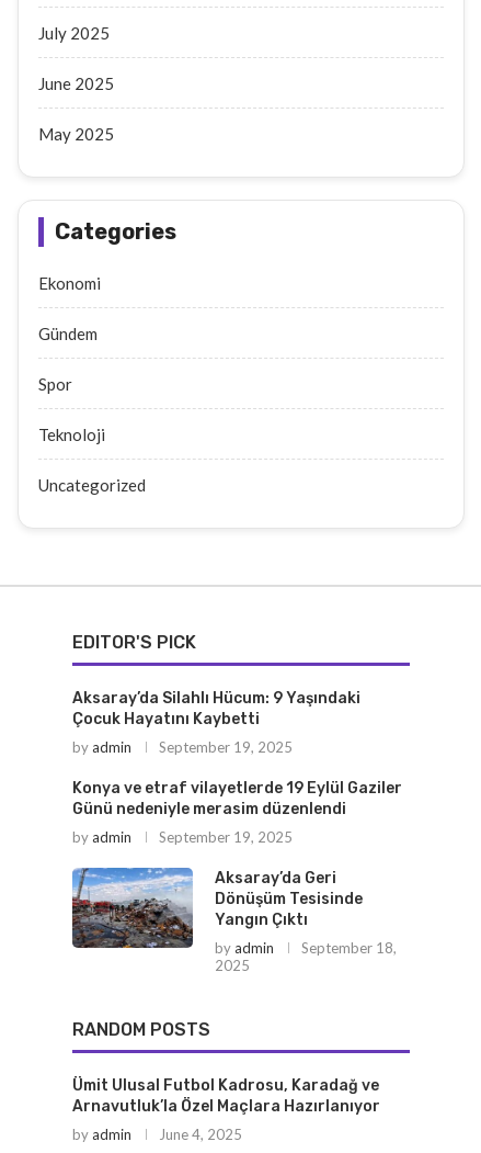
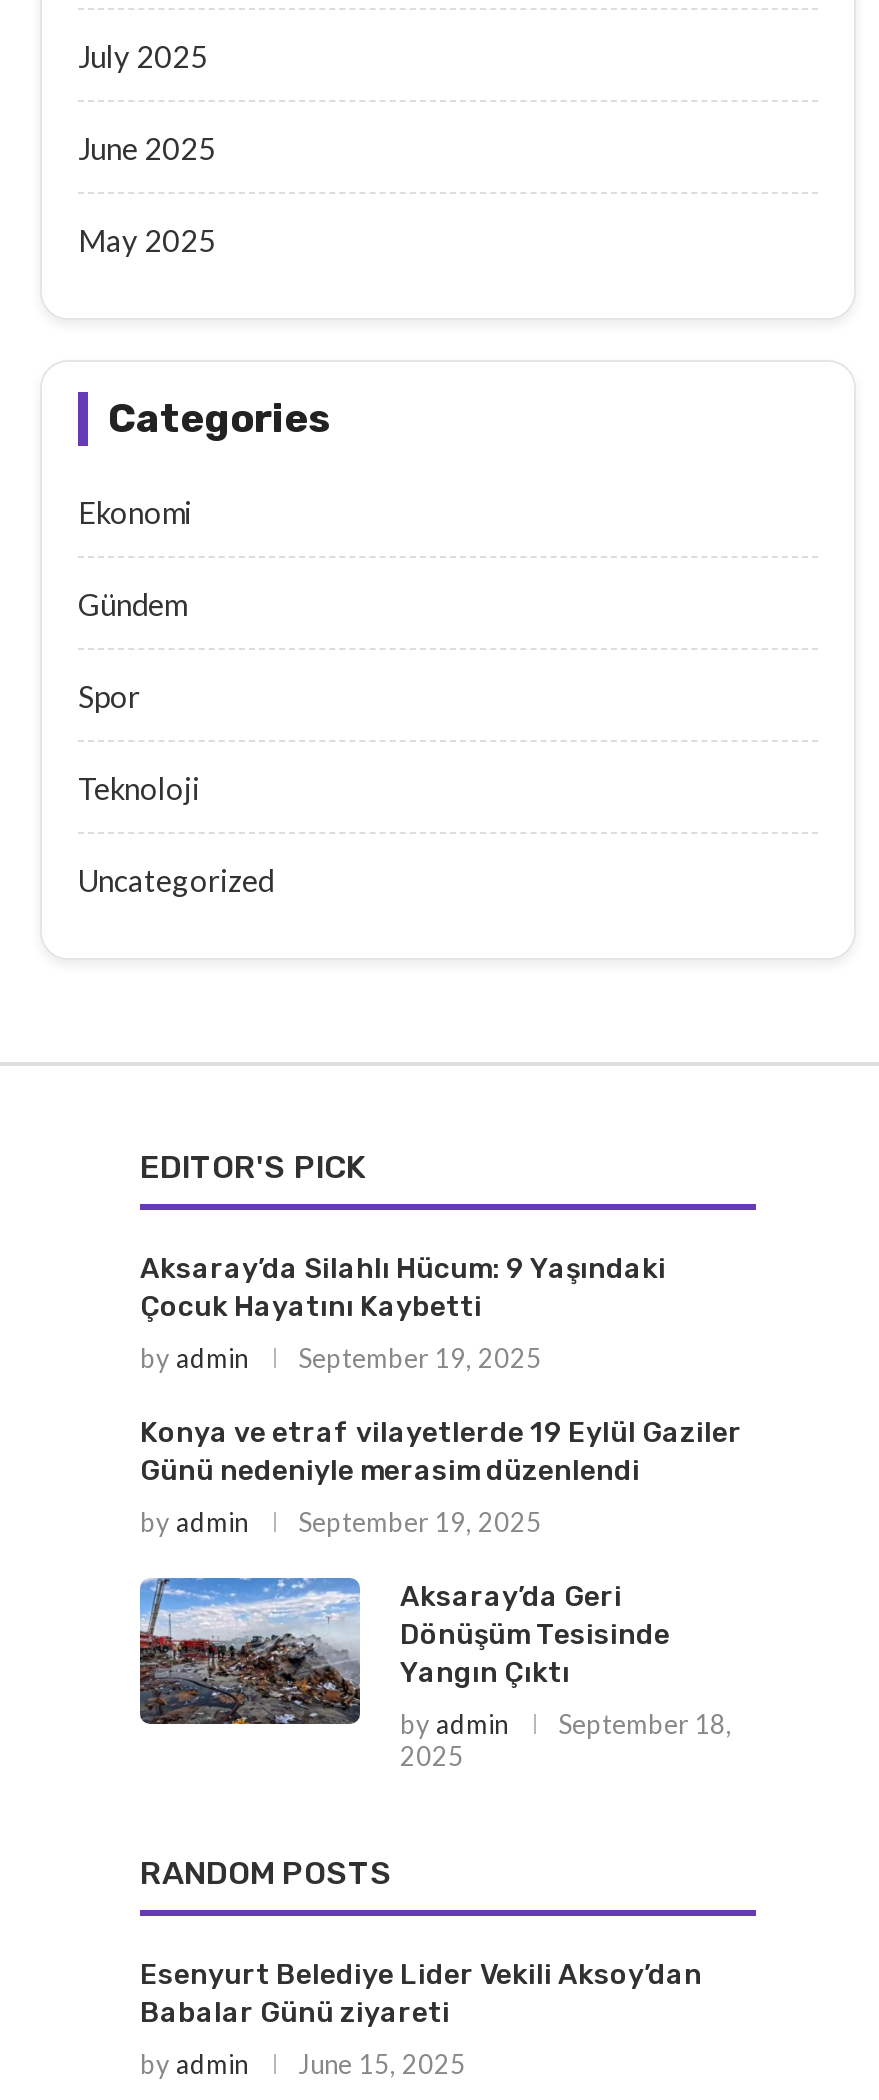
[72,1076,380,1116] Ümit Ulusal Futbol Kadrosu, Karadağ ve | Arnavutluk’la Özel Maçlara Hazırlanıyor -> [140,1958,702,2030] Esenyurt Belediye Lider Vekili Aksoy’dan | Babalar Günü ziyareti
[72,1126,242,1143] by admin June 4, 2025 -> [140,2048,466,2080] by admin June 15, 2025

